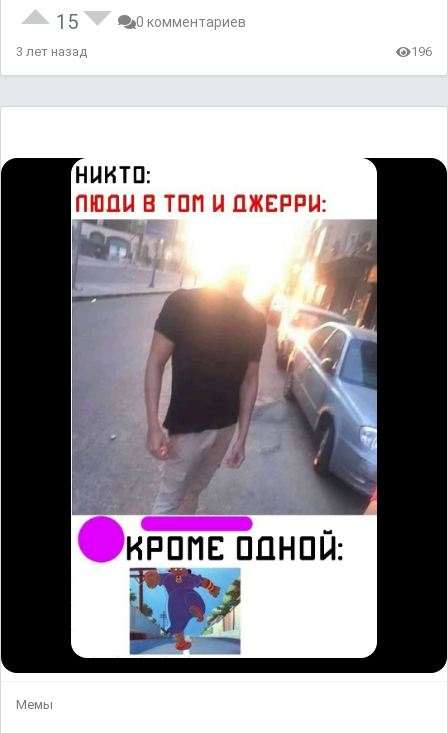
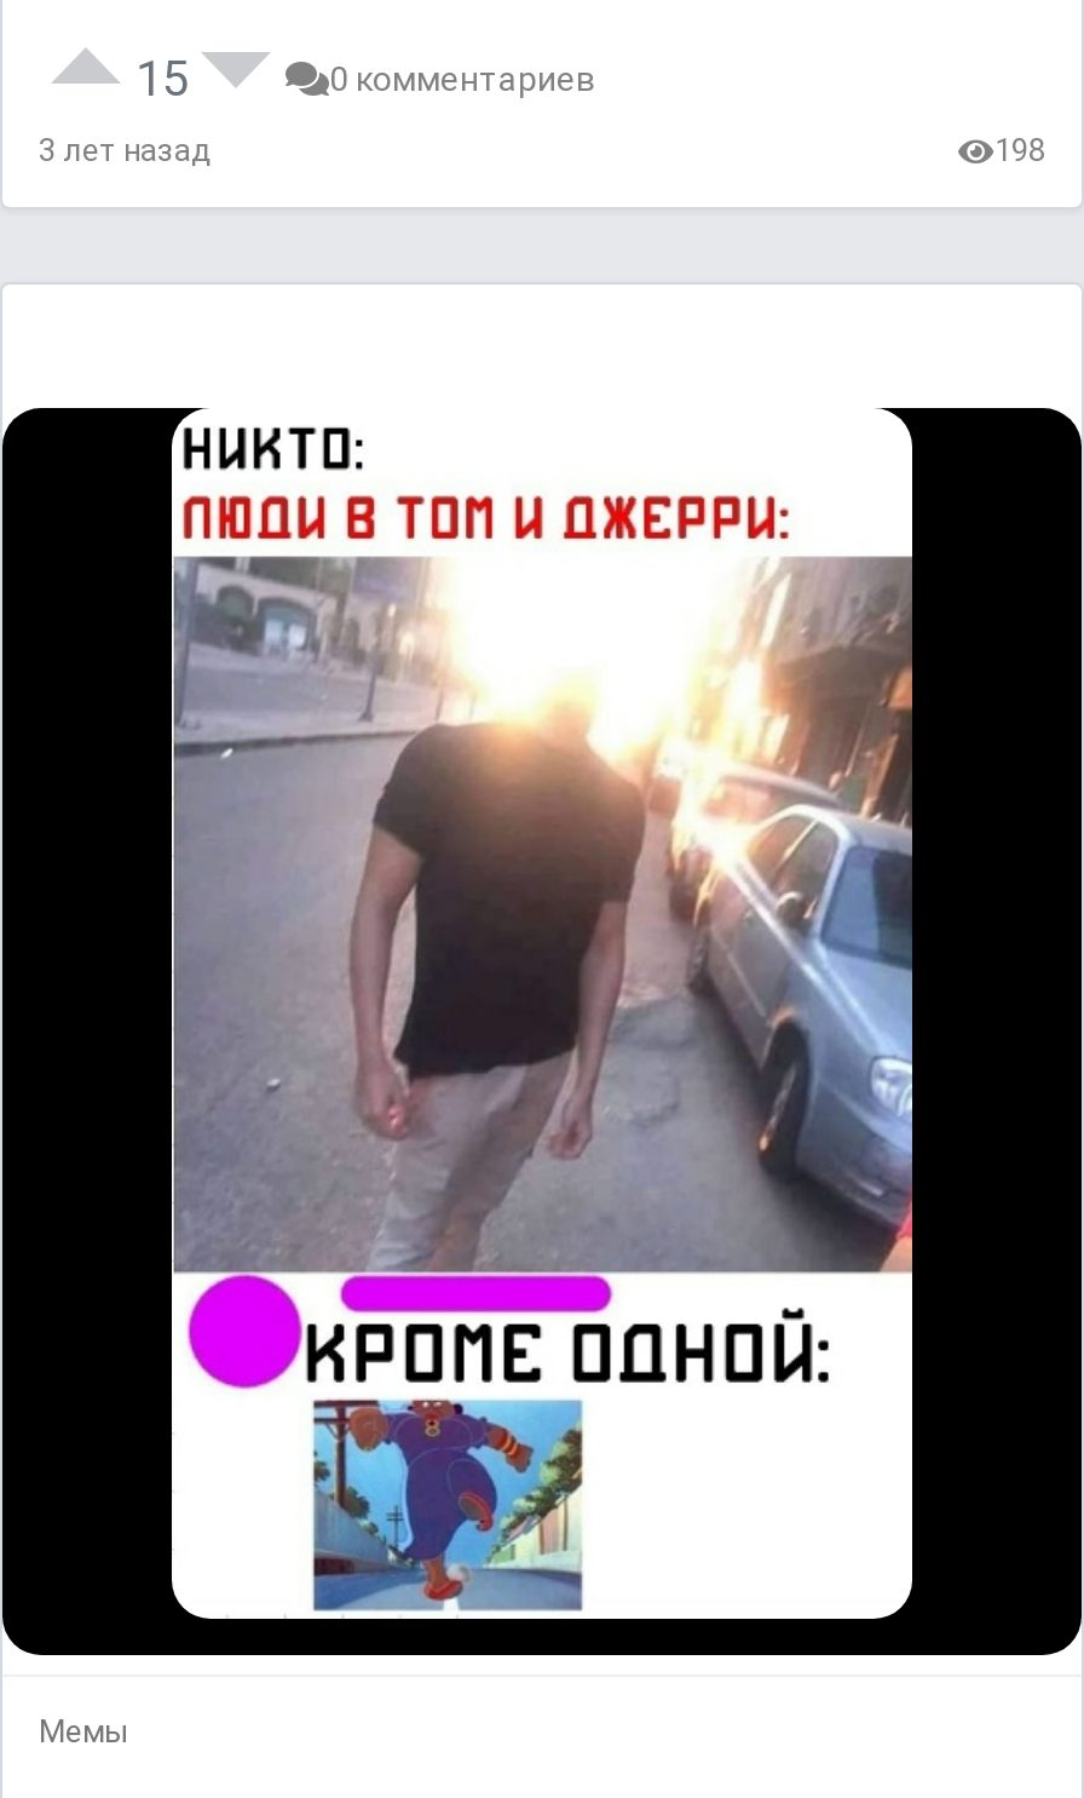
[411,44,432,59] 196 -> [994,133,1045,169] 198

